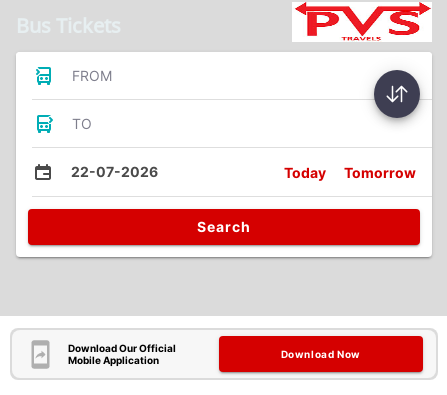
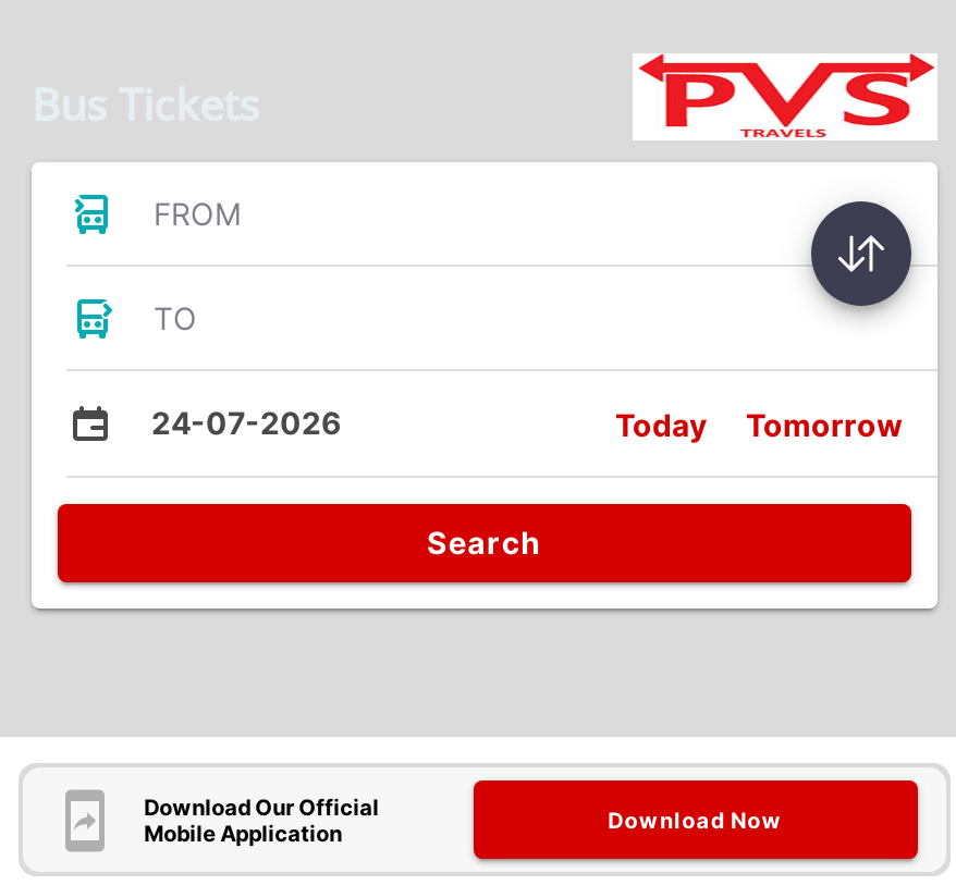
[71,163,158,180] 22-07-2026 -> [151,404,341,441] 24-07-2026

